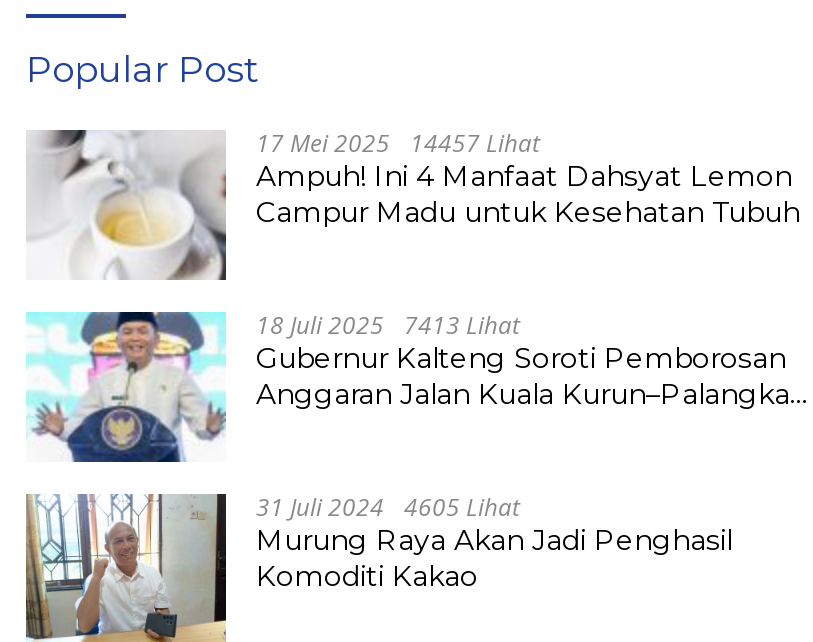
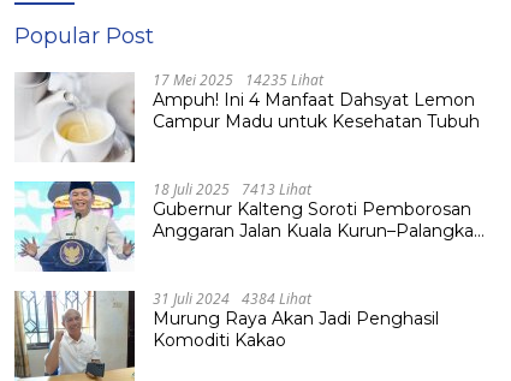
[256,125,540,159] 17 Mei 2025 14457 Lihat -> [153,70,323,91] 17 Mei 2025 14235 Lihat
[256,489,520,523] 31 Juli 2024 4605 Lihat -> [153,289,311,309] 31 Juli 2024 4384 Lihat

